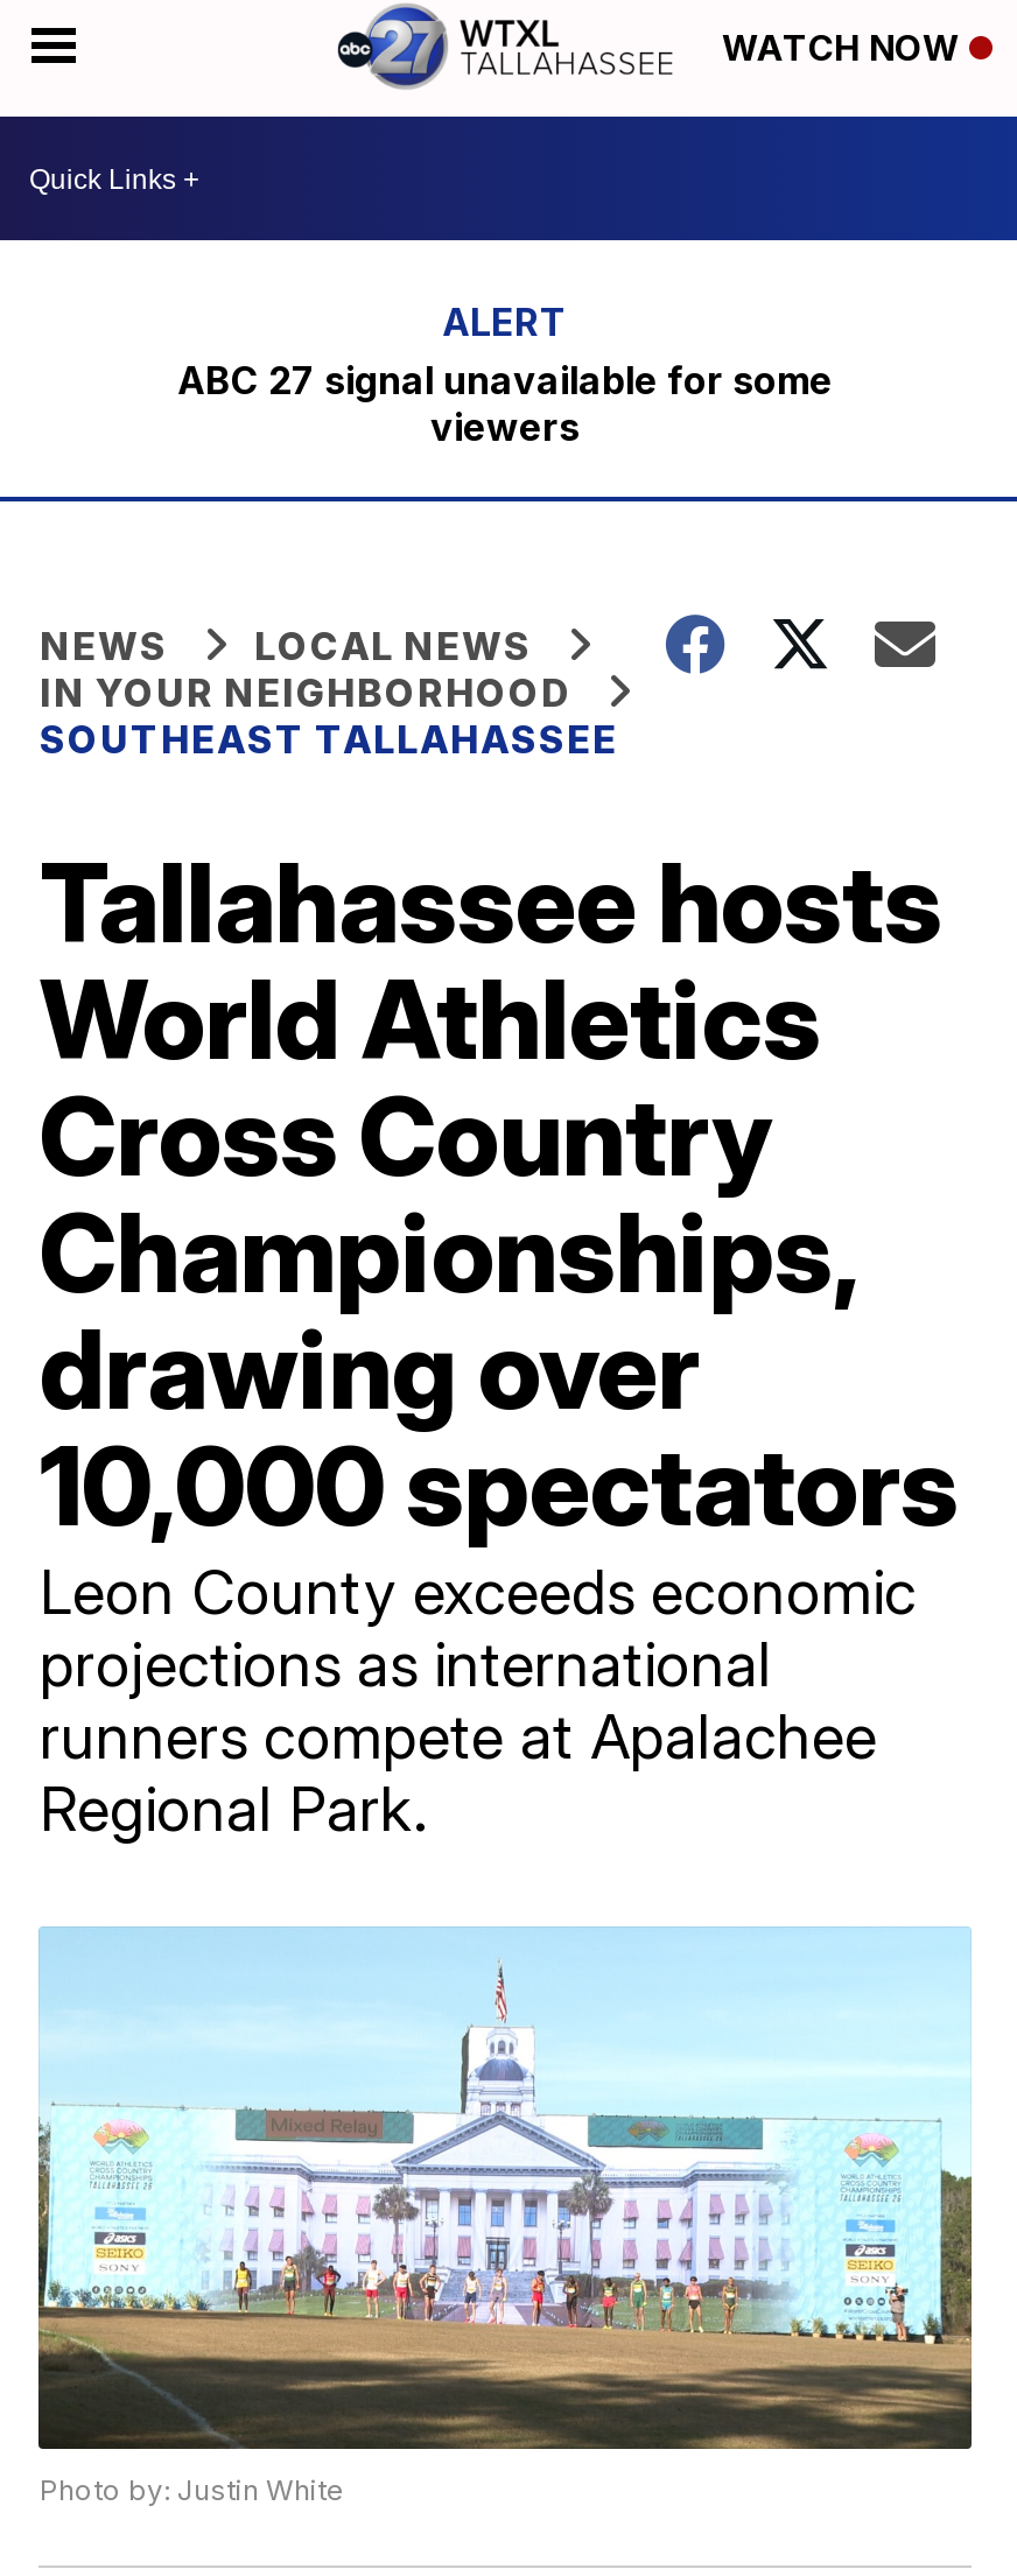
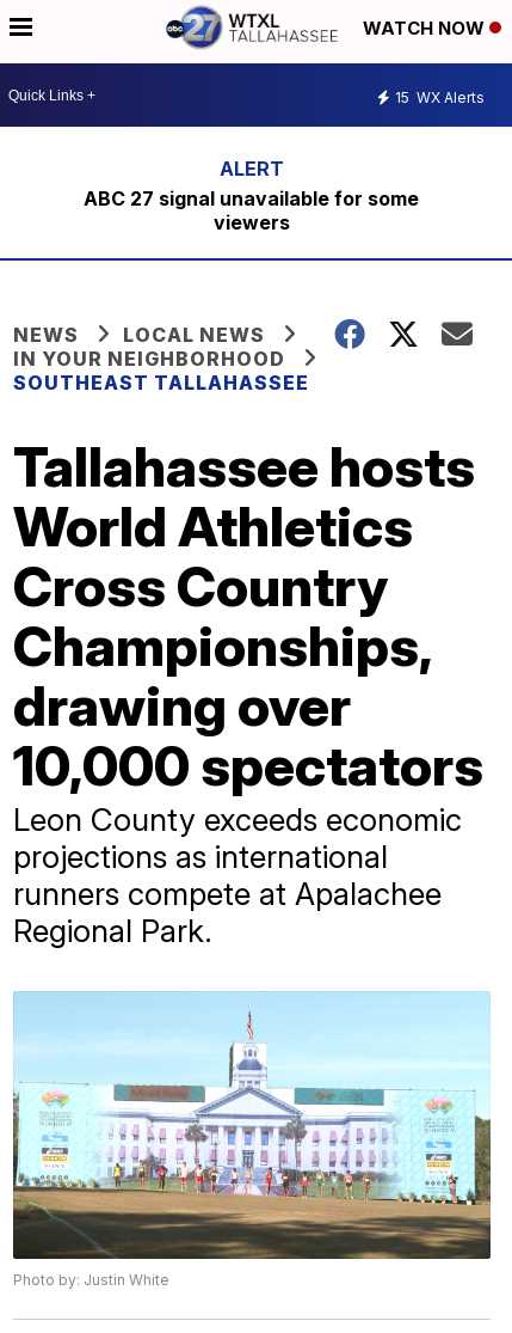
none -> [395,88,485,106] 15 WX Alerts

